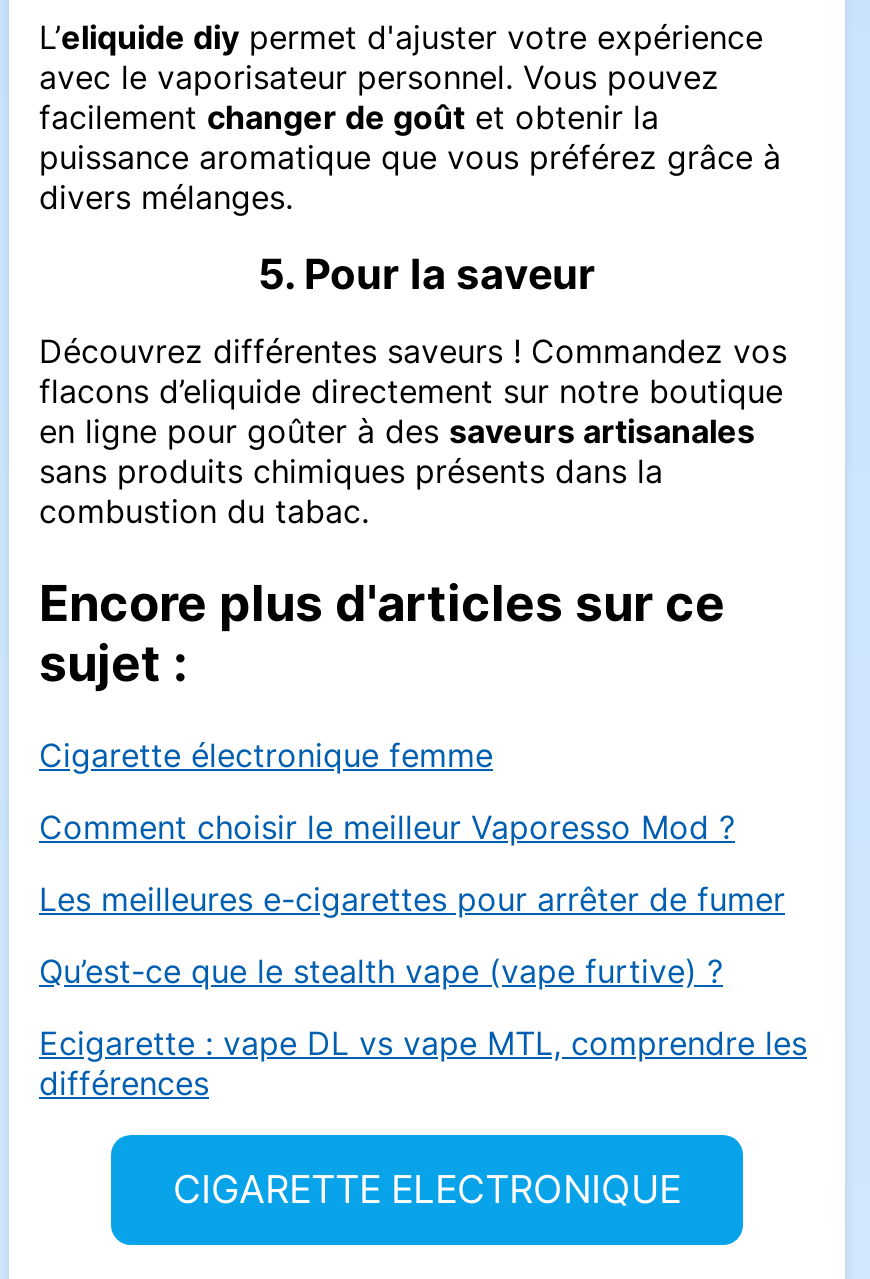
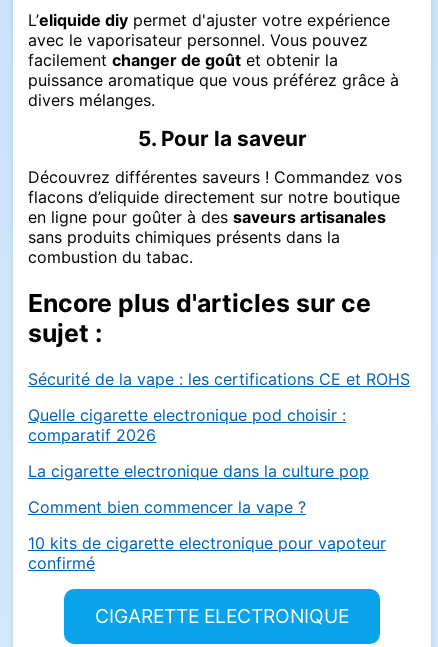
[39,735,493,775] Cigarette électronique femme -> [28,369,410,389] Sécurité de la vape : les certifications CE et ROHS
[39,807,735,847] Comment choisir le meilleur Vaporesso Mod ? -> [28,405,346,445] Quelle cigarette electronique pod choisir : | comparatif 2026
[39,879,785,919] Les meilleures e-cigarettes pour arrêter de fumer -> [28,461,369,481] La cigarette electronique dans la culture pop
[39,951,723,991] Qu’est-ce que le stealth vape (vape furtive) ? -> [28,497,306,517] Comment bien commencer la vape ?
[39,1023,807,1103] Ecigarette : vape DL vs vape MTL, comprendre les | différences -> [28,533,386,573] 10 kits de cigarette electronique pour vapoteur | confirmé

